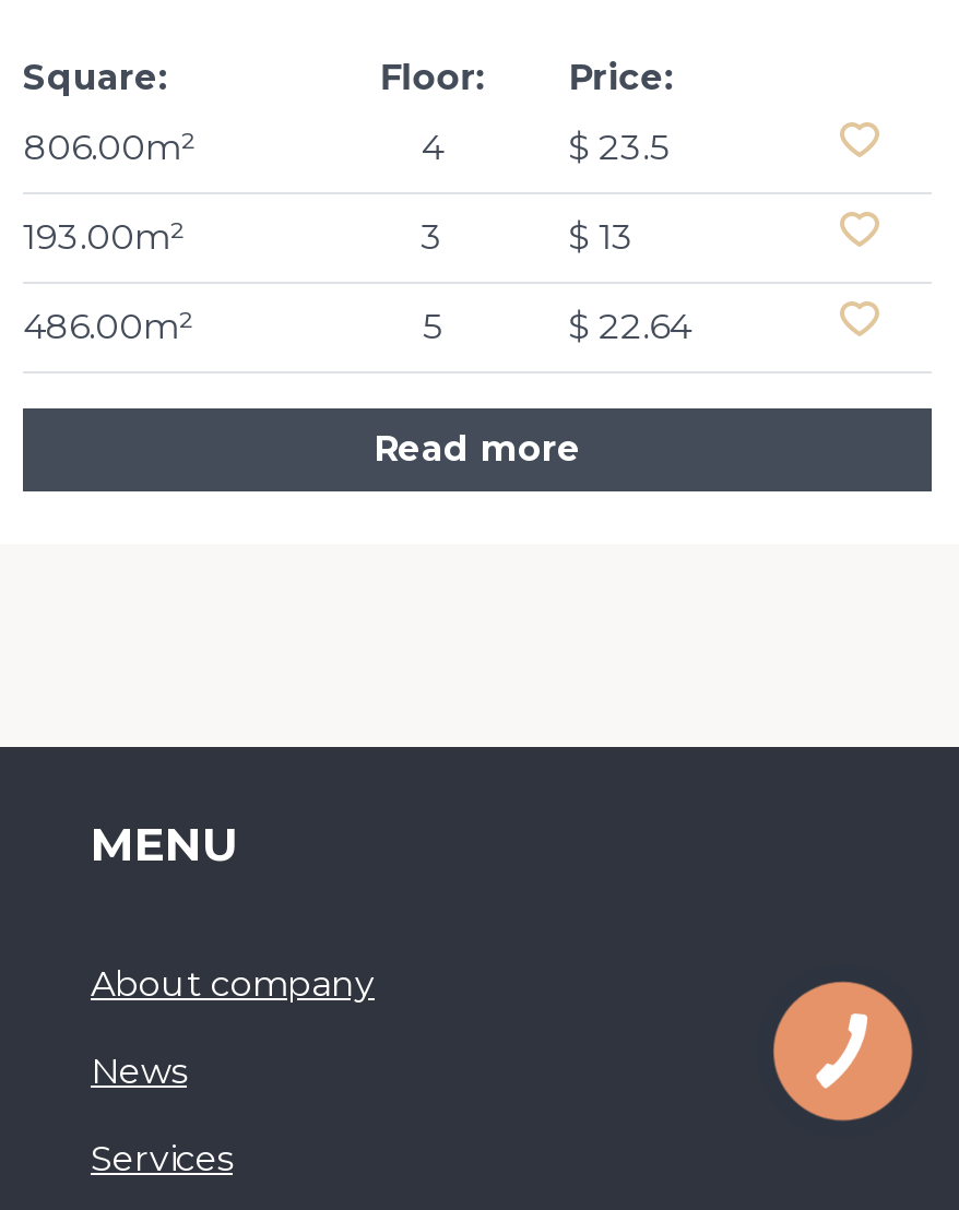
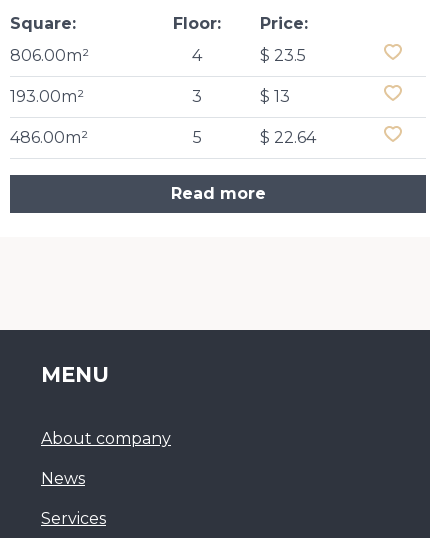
[772,981,914,1125] [image] -> none

